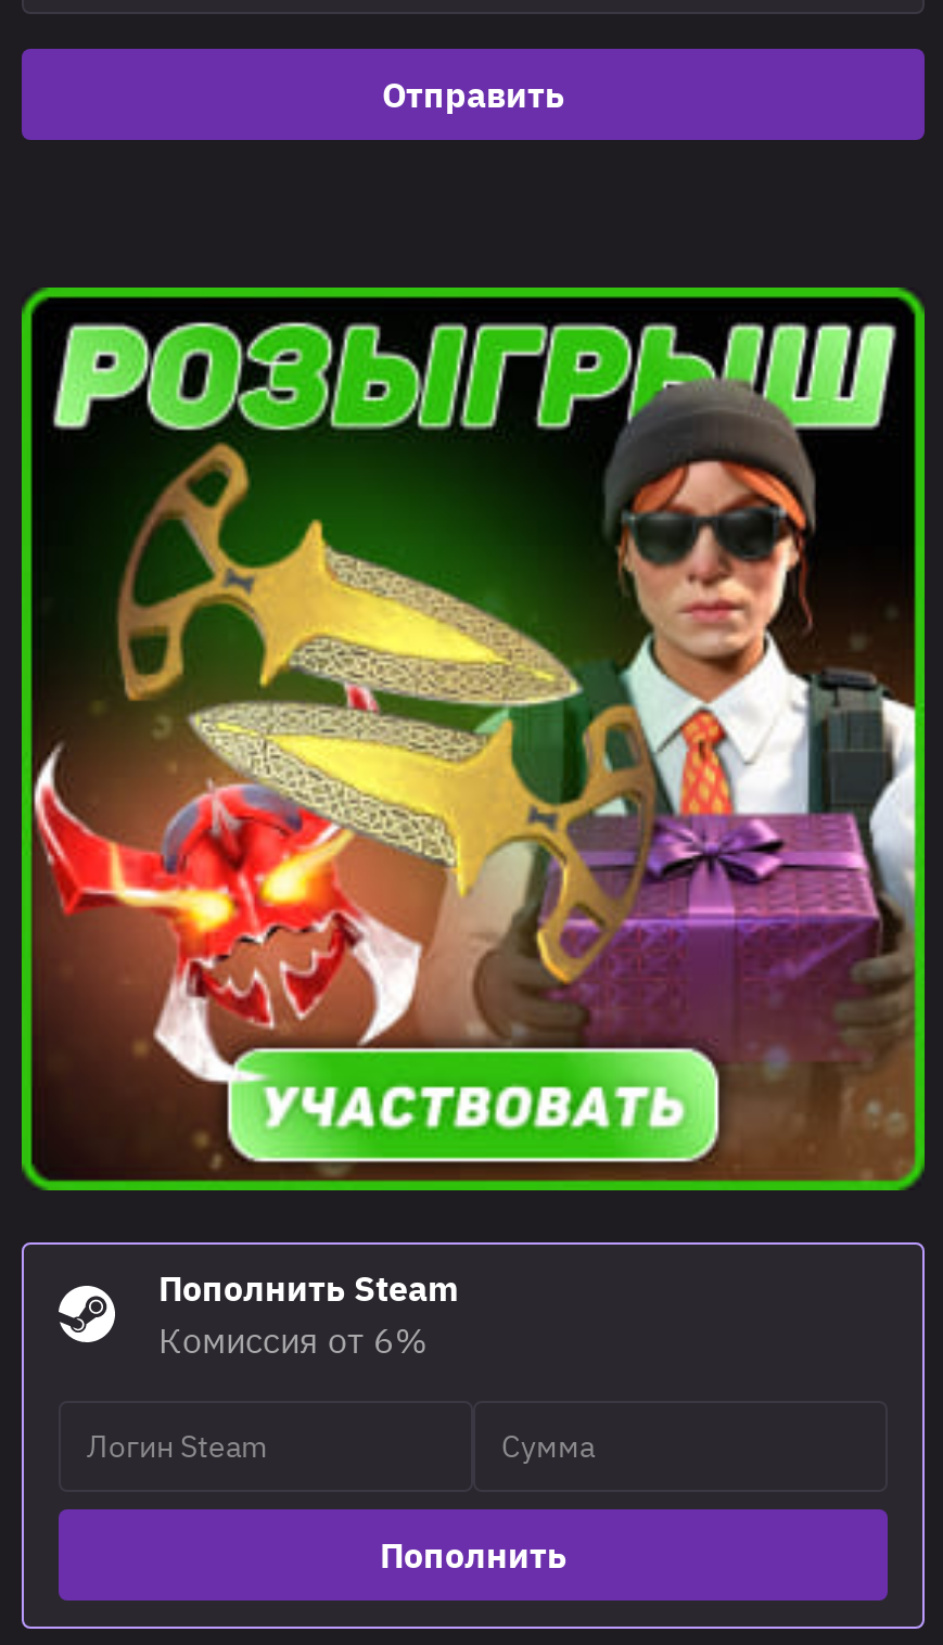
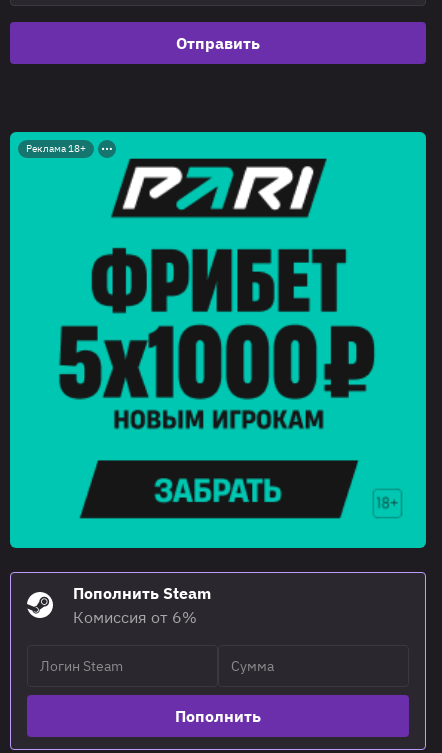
none -> [26,142,86,155] Реклама 18+
[20,285,927,1193] [image] -> [9,131,427,549] [image]

